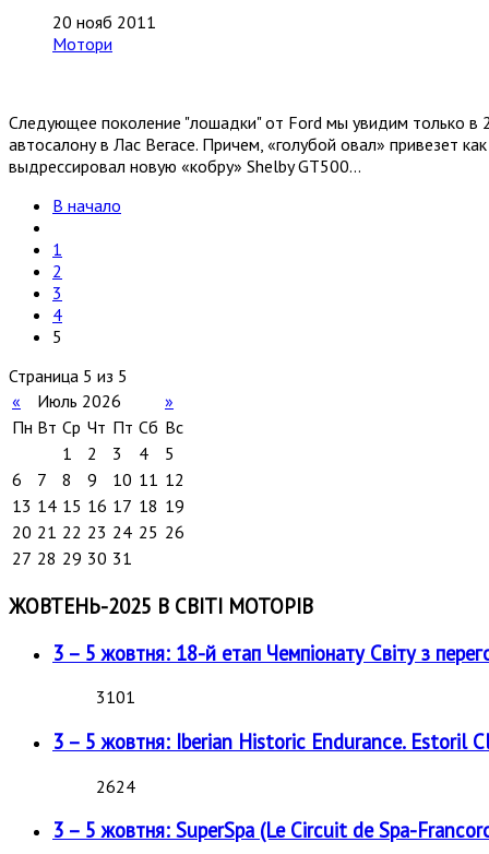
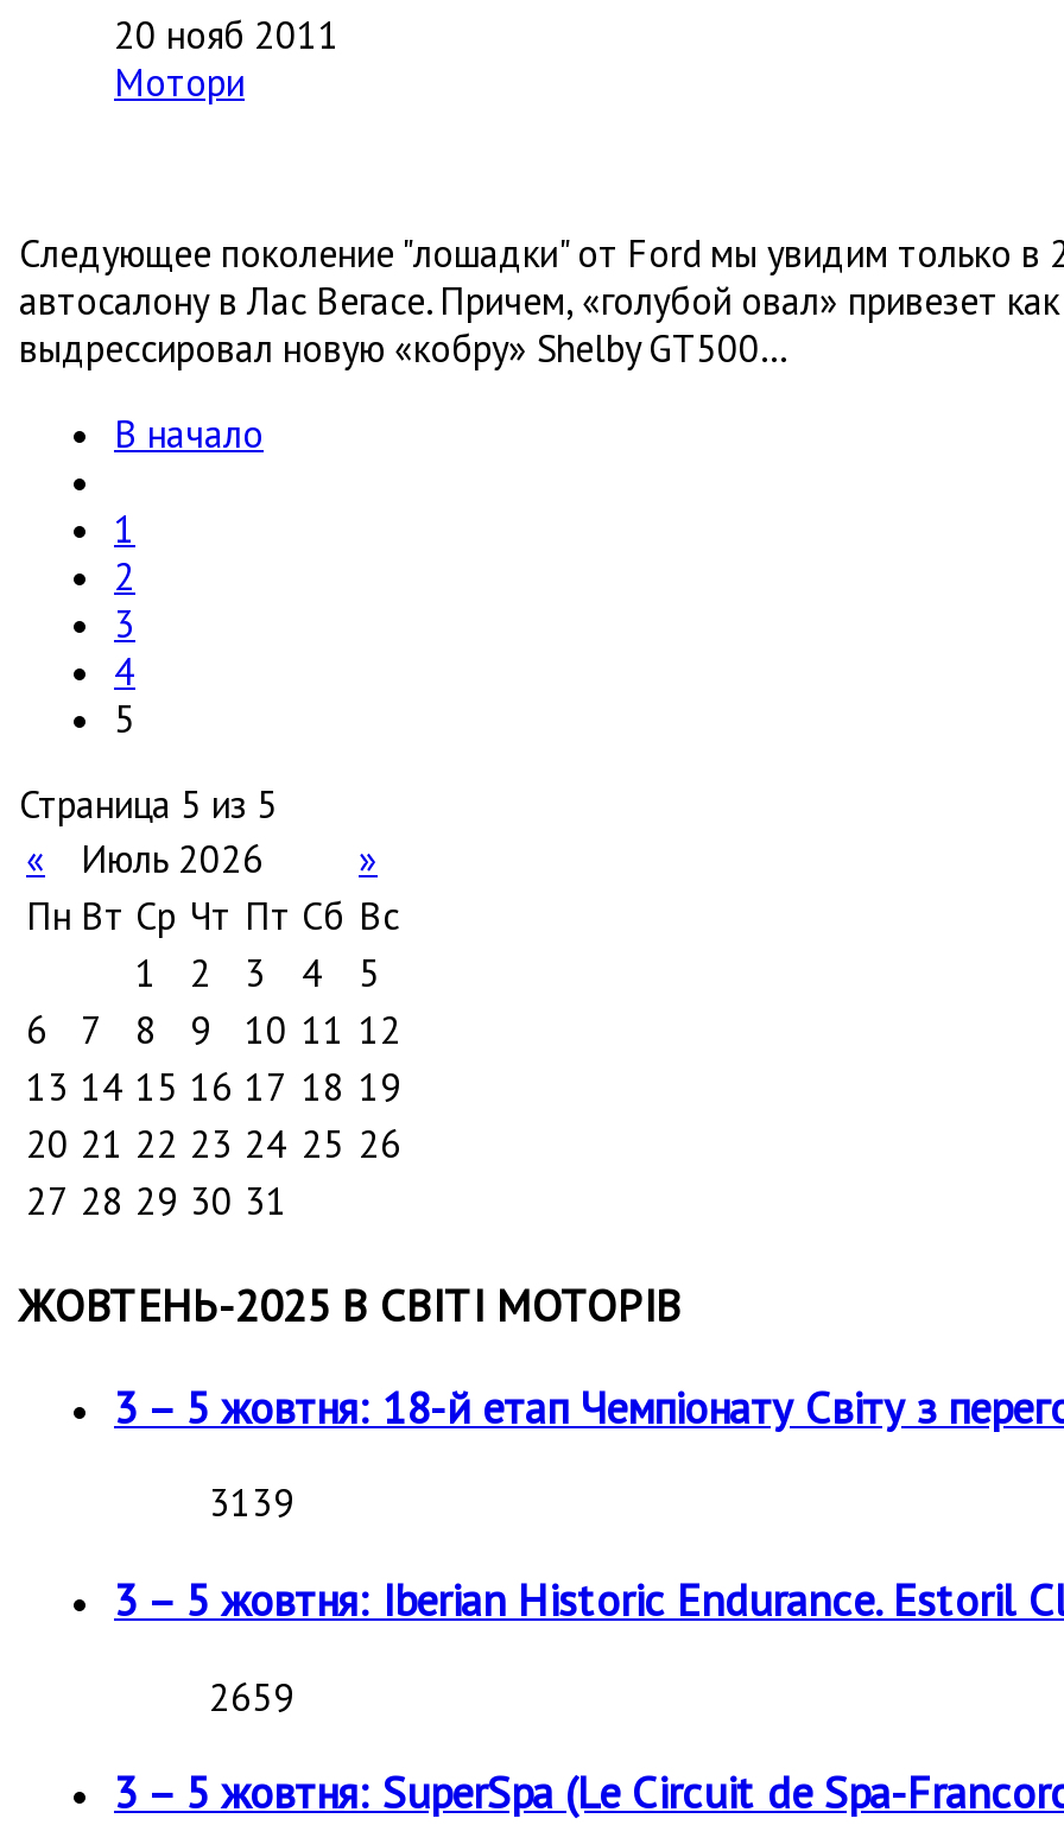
[96,686,135,708] 3101 -> [209,1479,294,1526] 3139
[96,775,135,797] 2624 -> [209,1672,294,1720] 2659

